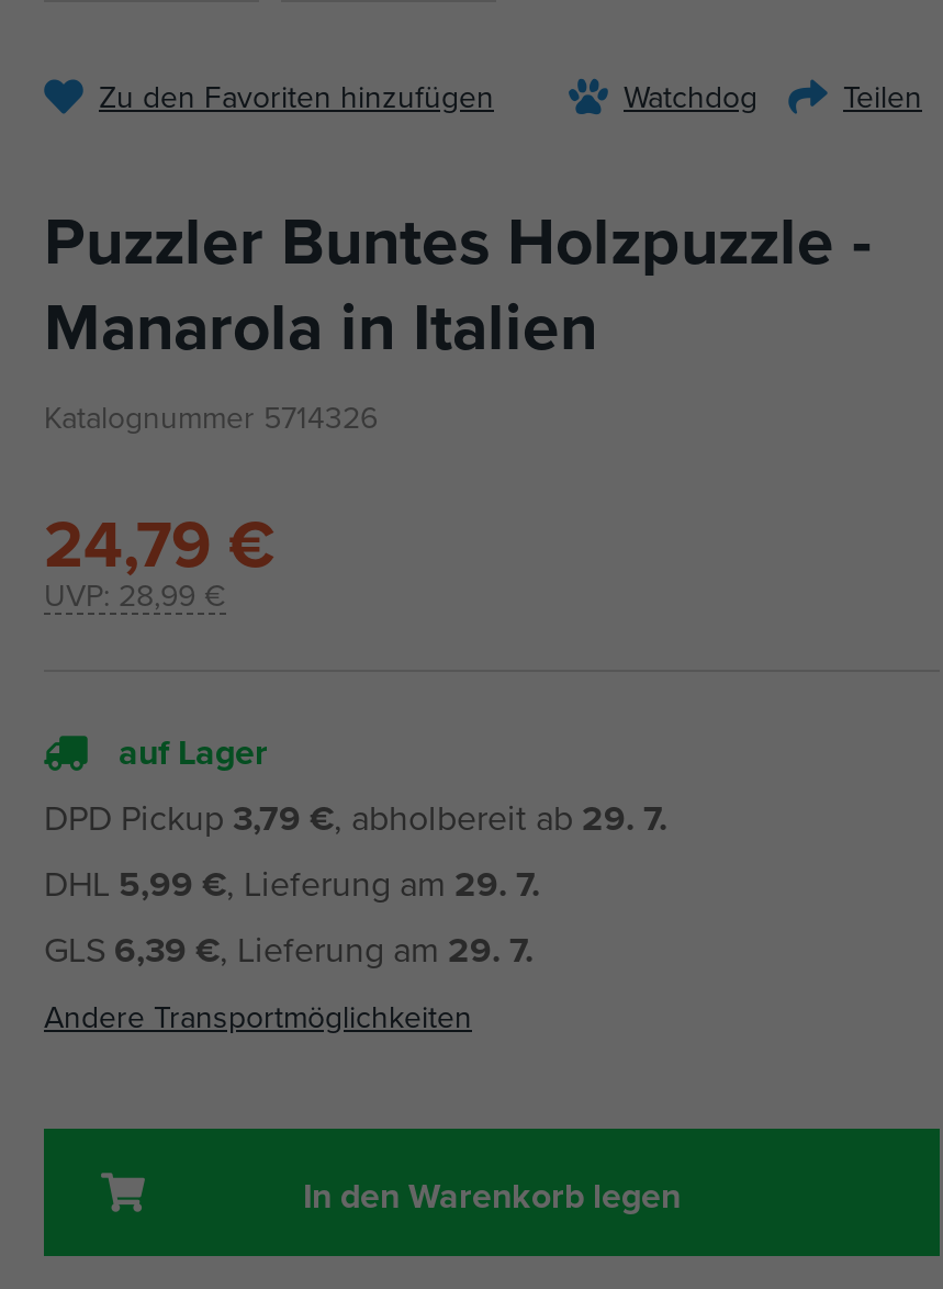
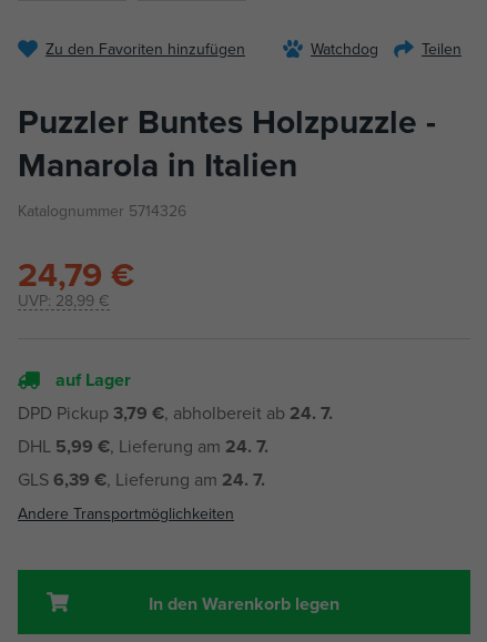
[44,793,667,844] DPD Pickup 3,79 €, abholbereit ab 29. 7. -> [18,401,333,426] DPD Pickup 3,79 €, abholbereit ab 24. 7.
[44,859,540,910] DHL 5,99 €, Lieferung am 29. 7. -> [18,434,268,459] DHL 5,99 €, Lieferung am 24. 7.
[44,925,534,975] GLS 6,39 €, Lieferung am 29. 7. -> [18,467,265,493] GLS 6,39 €, Lieferung am 24. 7.

